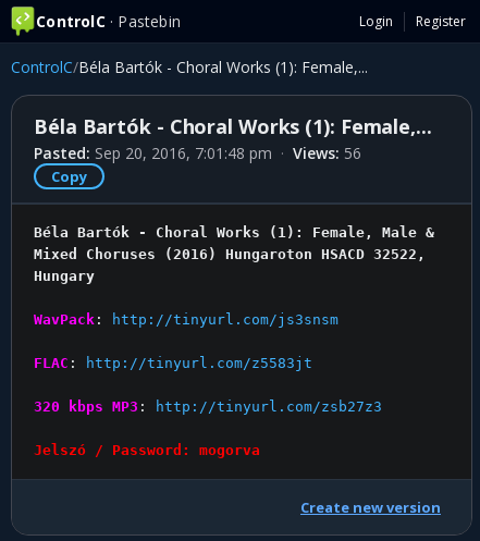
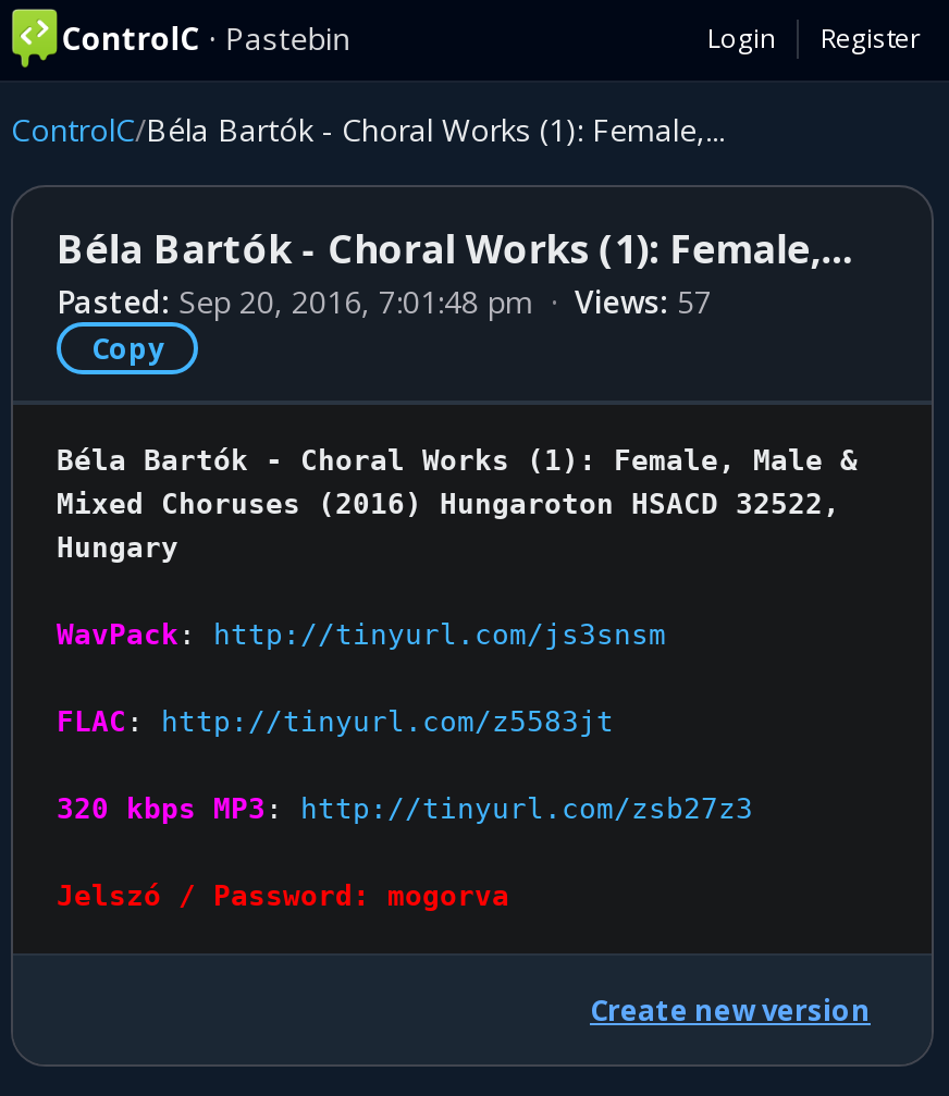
[34,143,361,163] Pasted: Sep 20, 2016, 7:01:48 pm · Views: 56 -> [57,281,712,322] Pasted: Sep 20, 2016, 7:01:48 pm · Views: 57

